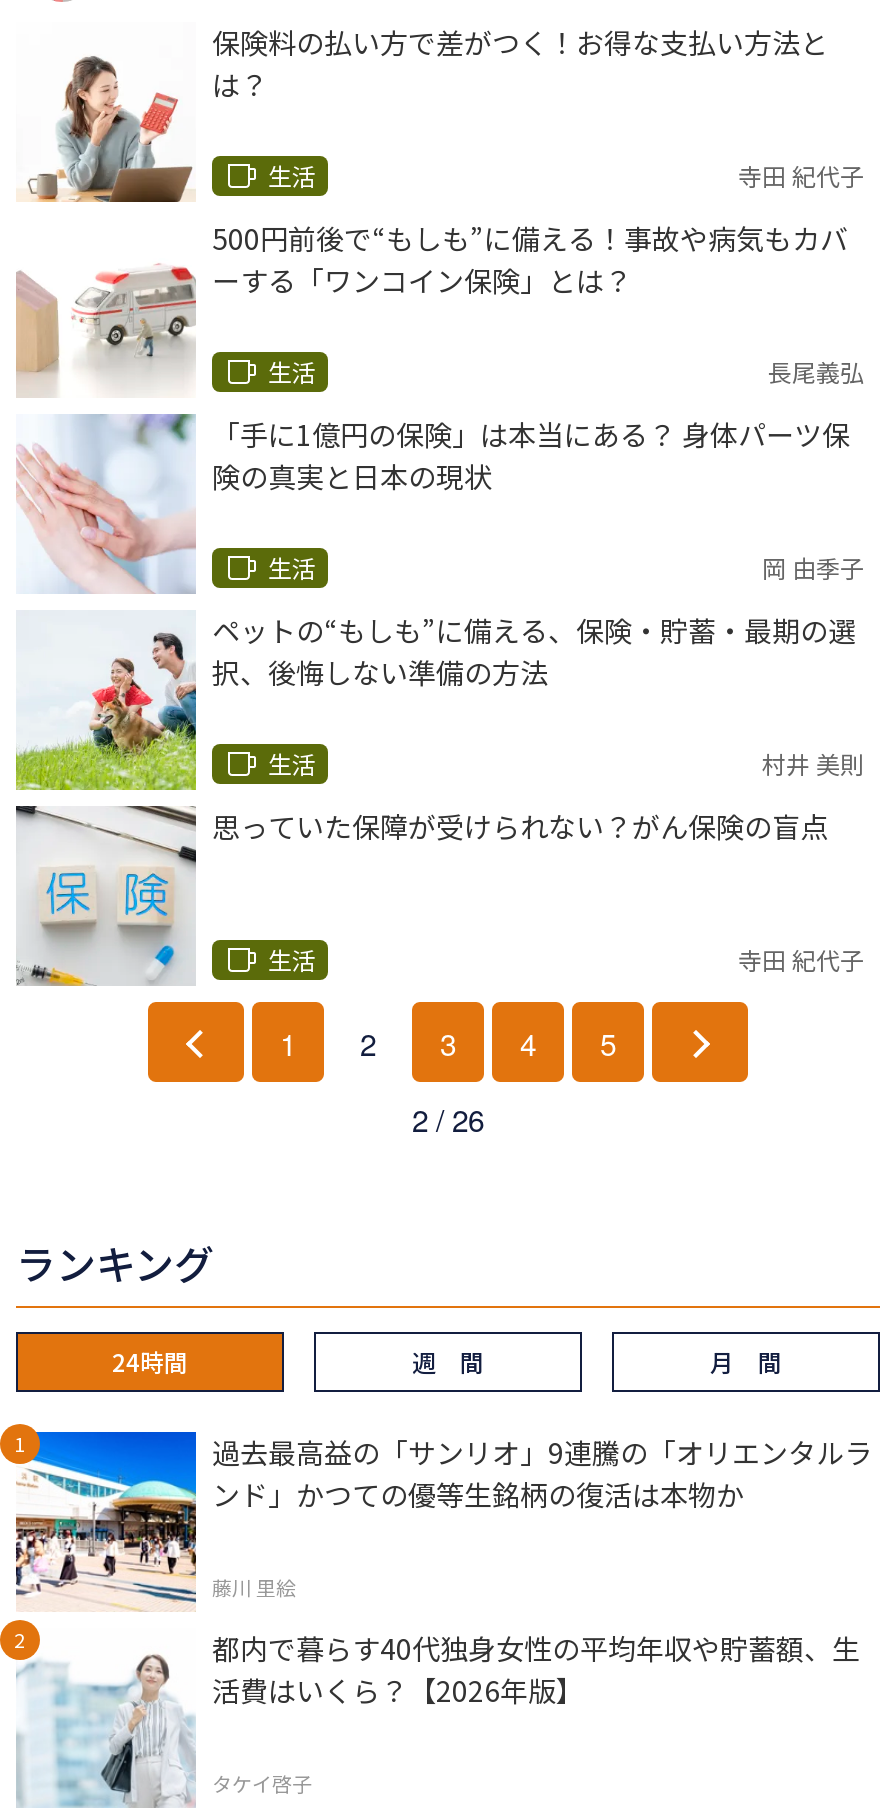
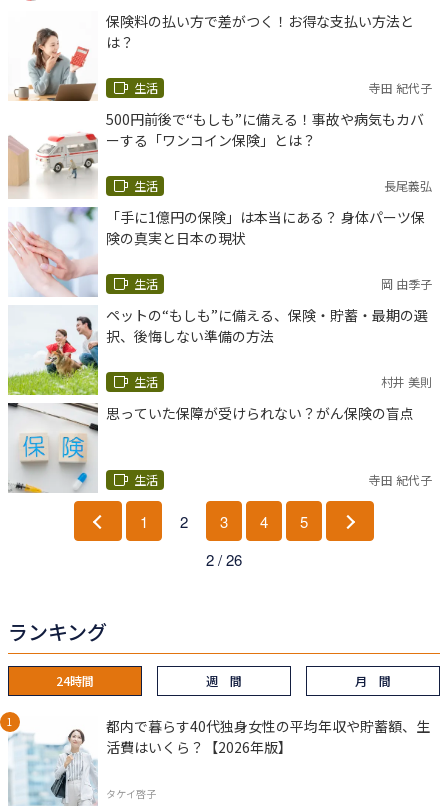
[14,1430,872,1610] [image] | 過去最高益の「サンリオ」9連騰の「オリエンタルラ | ンド」かつての優等生銘柄の復活は本物か | 藤川 里絵 -> none

